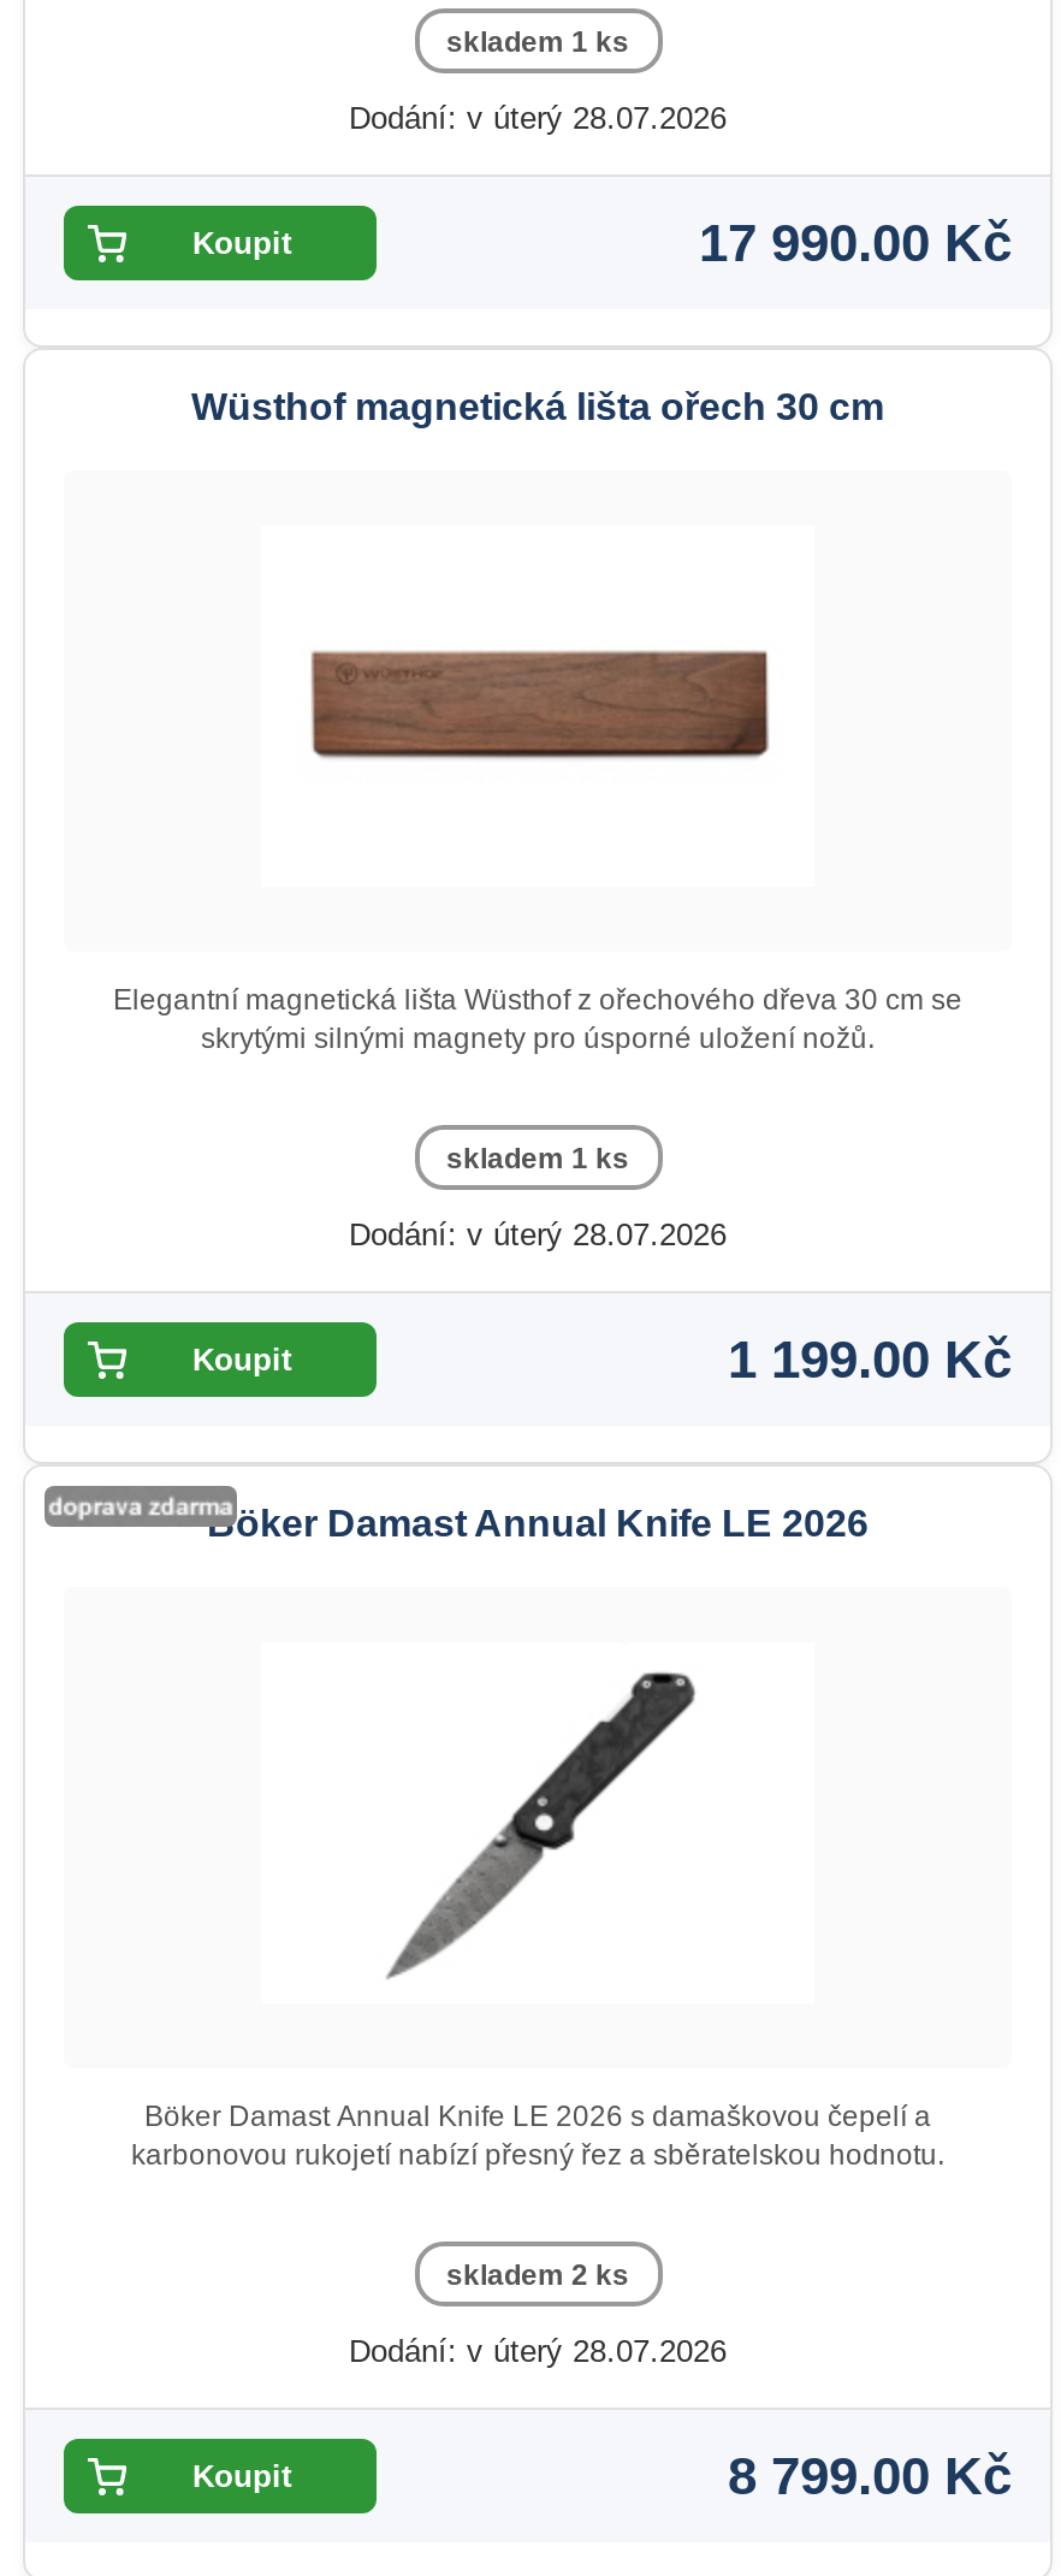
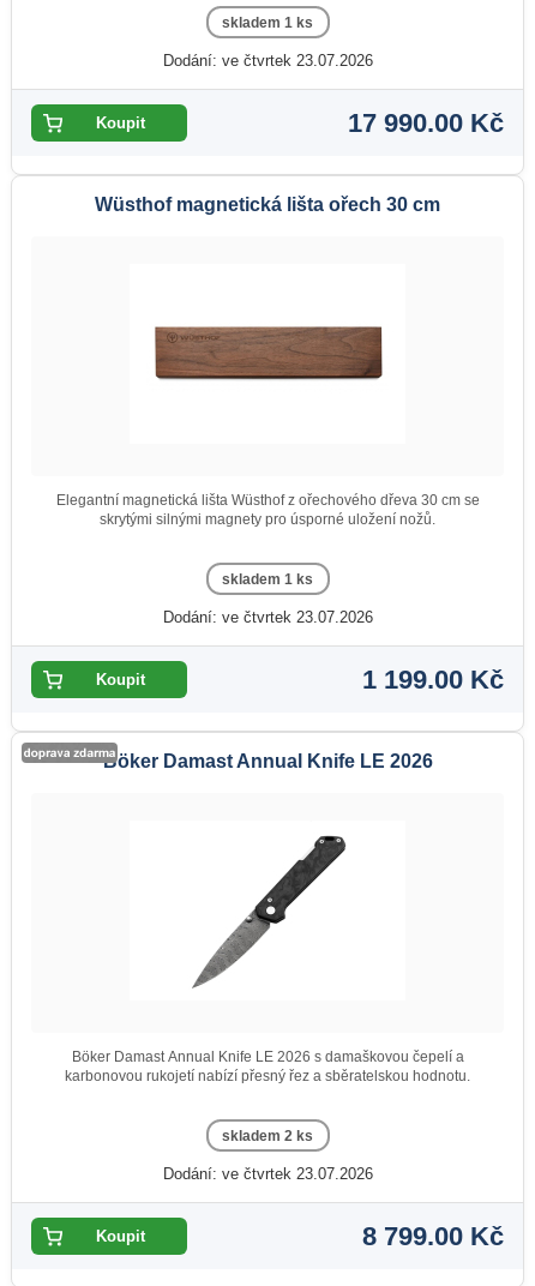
[349,100,727,136] Dodání: v úterý 28.07.2026 -> [163,52,372,70] Dodání: ve čtvrtek 23.07.2026
[349,1216,727,1253] Dodání: v úterý 28.07.2026 -> [163,608,372,626] Dodání: ve čtvrtek 23.07.2026
[349,2333,727,2369] Dodání: v úterý 28.07.2026 -> [163,1165,372,1183] Dodání: ve čtvrtek 23.07.2026

